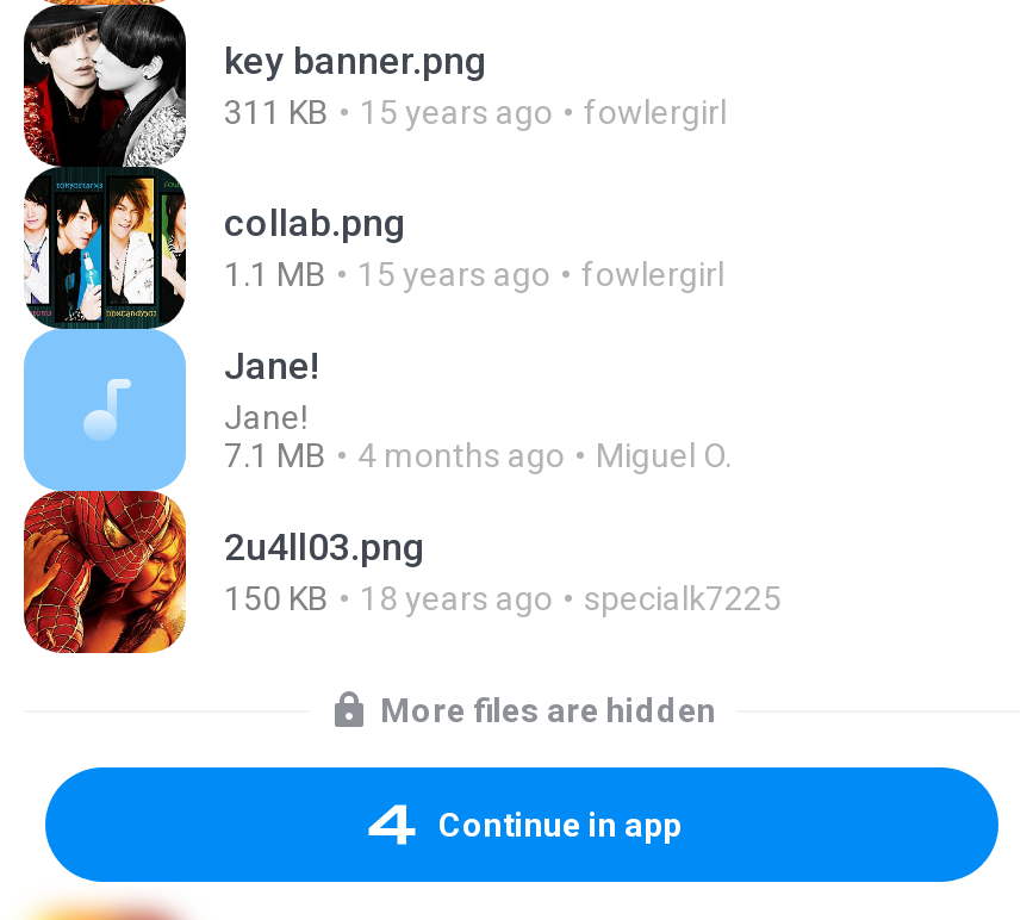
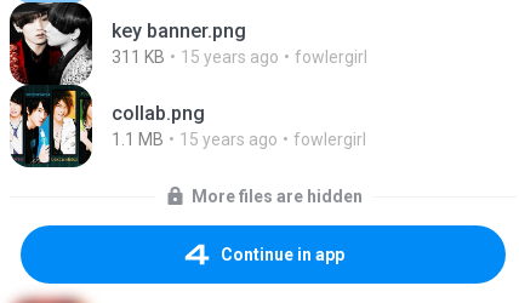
[21,327,782,655] [image] | Jane! | Jane! | 7.1 MB | 4 months ago | Miguel O. | 2u4ll03.png | 150 KB | 18 years ago | specialk7225 -> none

